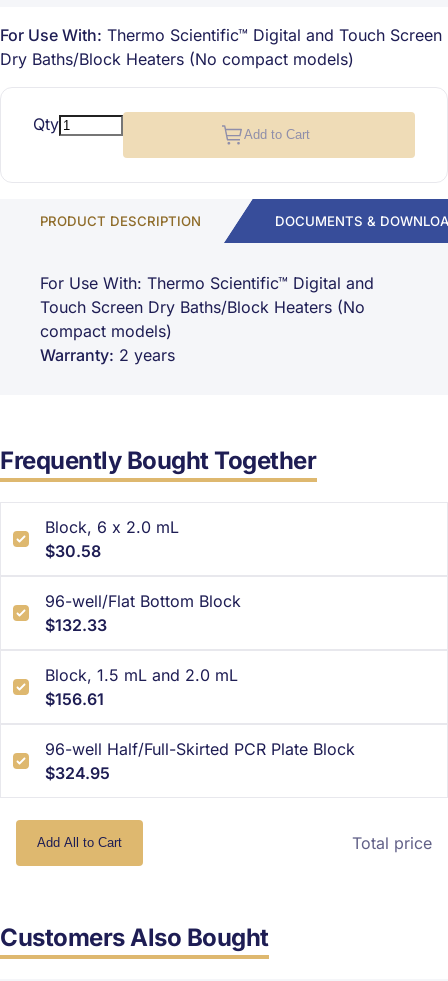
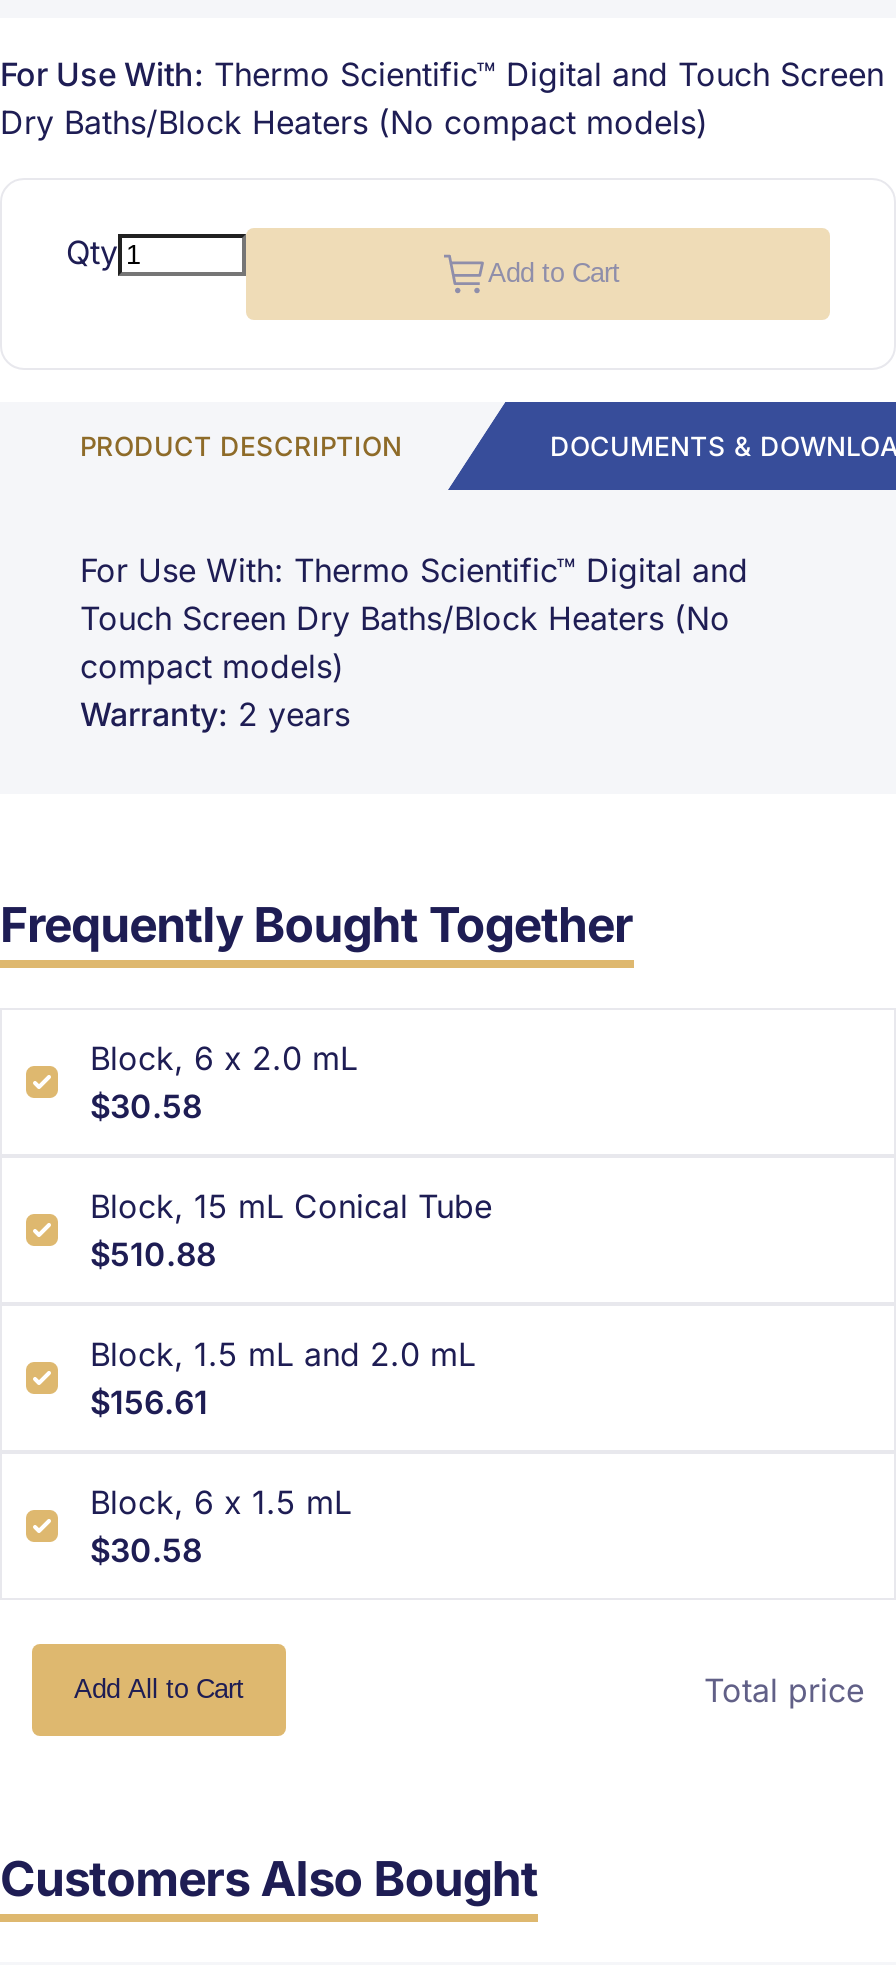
[45,591,241,635] 96-well/Flat Bottom Block | $132.33 -> [90,1187,492,1275] Block, 15 mL Conical Tube | $510.88
[45,739,355,783] 96-well Half/Full-Skirted PCR Plate Block | $324.95 -> [90,1483,352,1571] Block, 6 x 1.5 mL | $30.58

